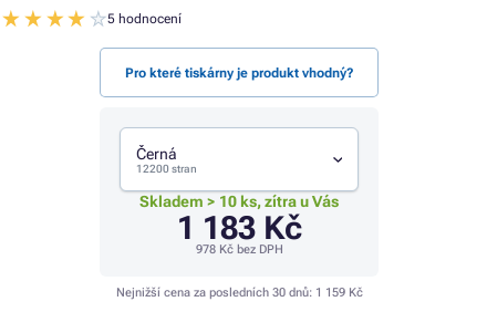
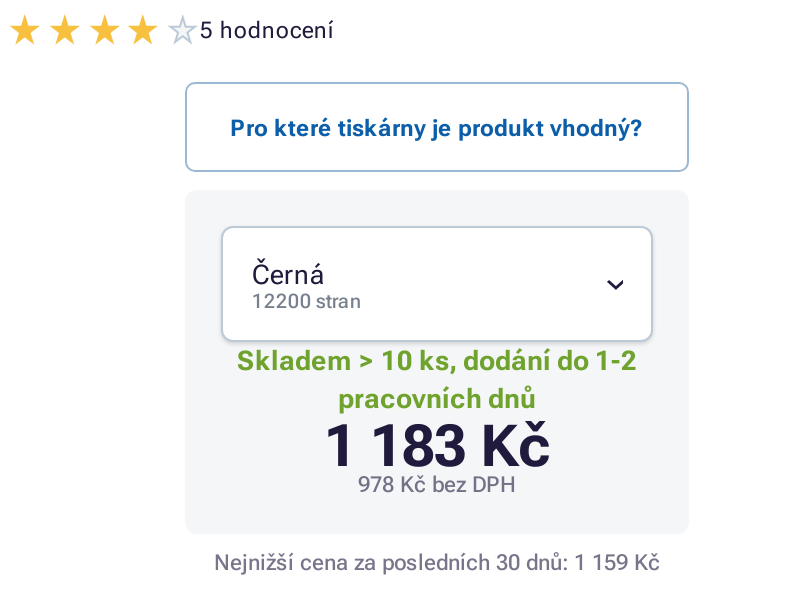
[139,193,339,210] Skladem > 10 ks, zítra u Vás -> [237,344,637,414] Skladem > 10 ks, dodání do 1-2 | pracovních dnů

